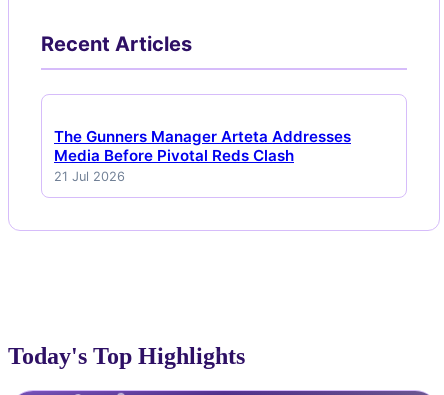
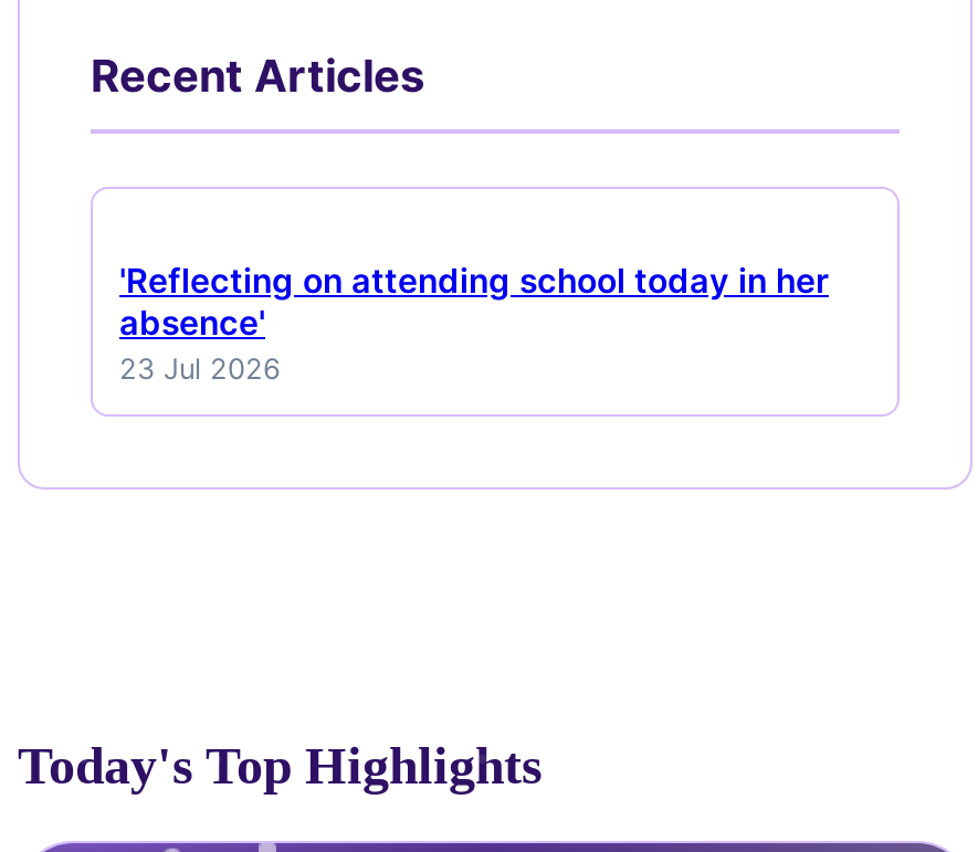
[54,127,351,184] The Gunners Manager Arteta Addresses | Media Before Pivotal Reds Clash | 21 Jul 2026 -> [119,260,829,386] 'Reflecting on attending school today in her | absence' | 23 Jul 2026

